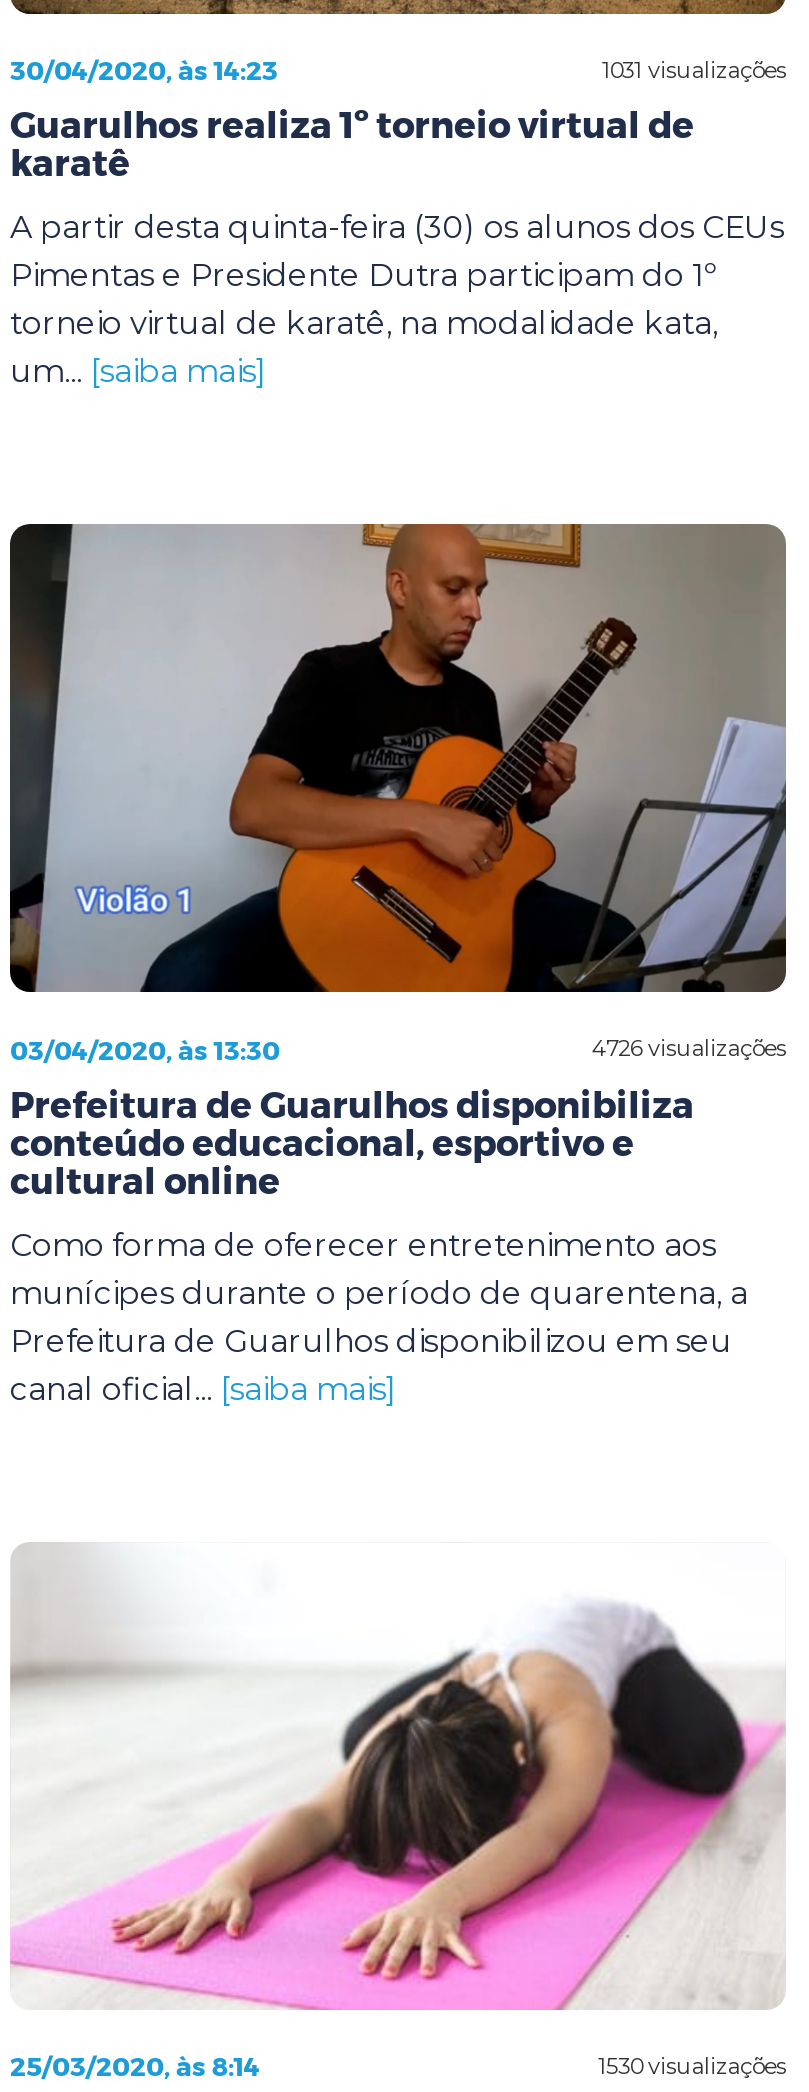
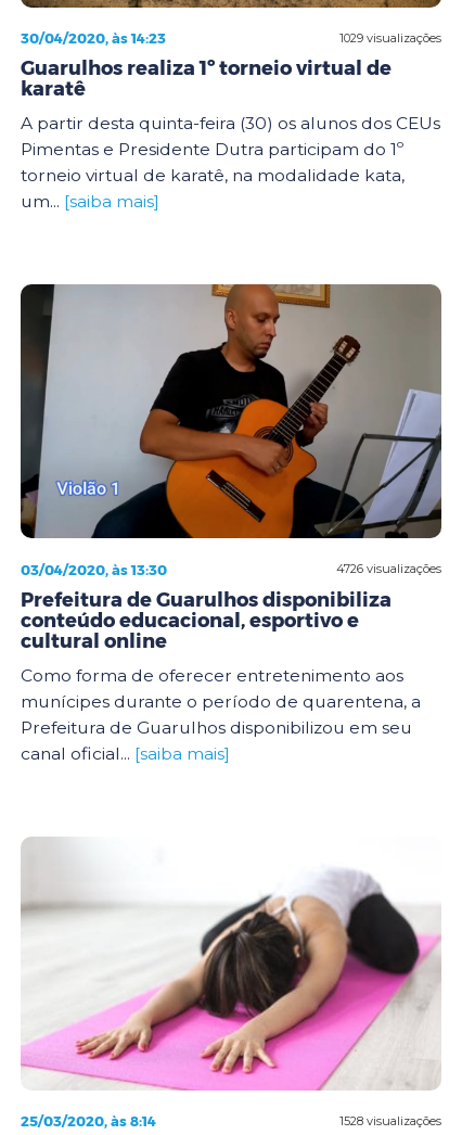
[602,55,786,83] 1031 visualizações -> [339,30,441,45] 1029 visualizações
[598,2051,786,2079] 1530 visualizações -> [339,1113,441,1128] 1528 visualizações

